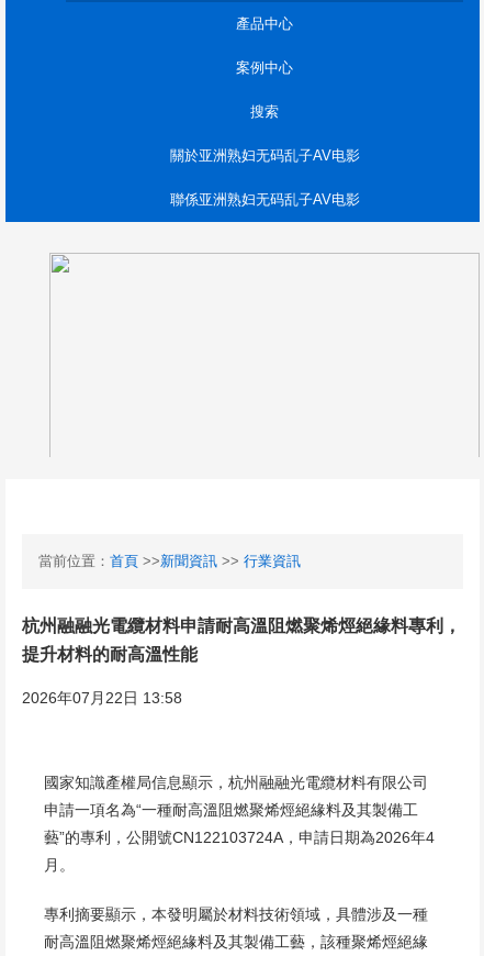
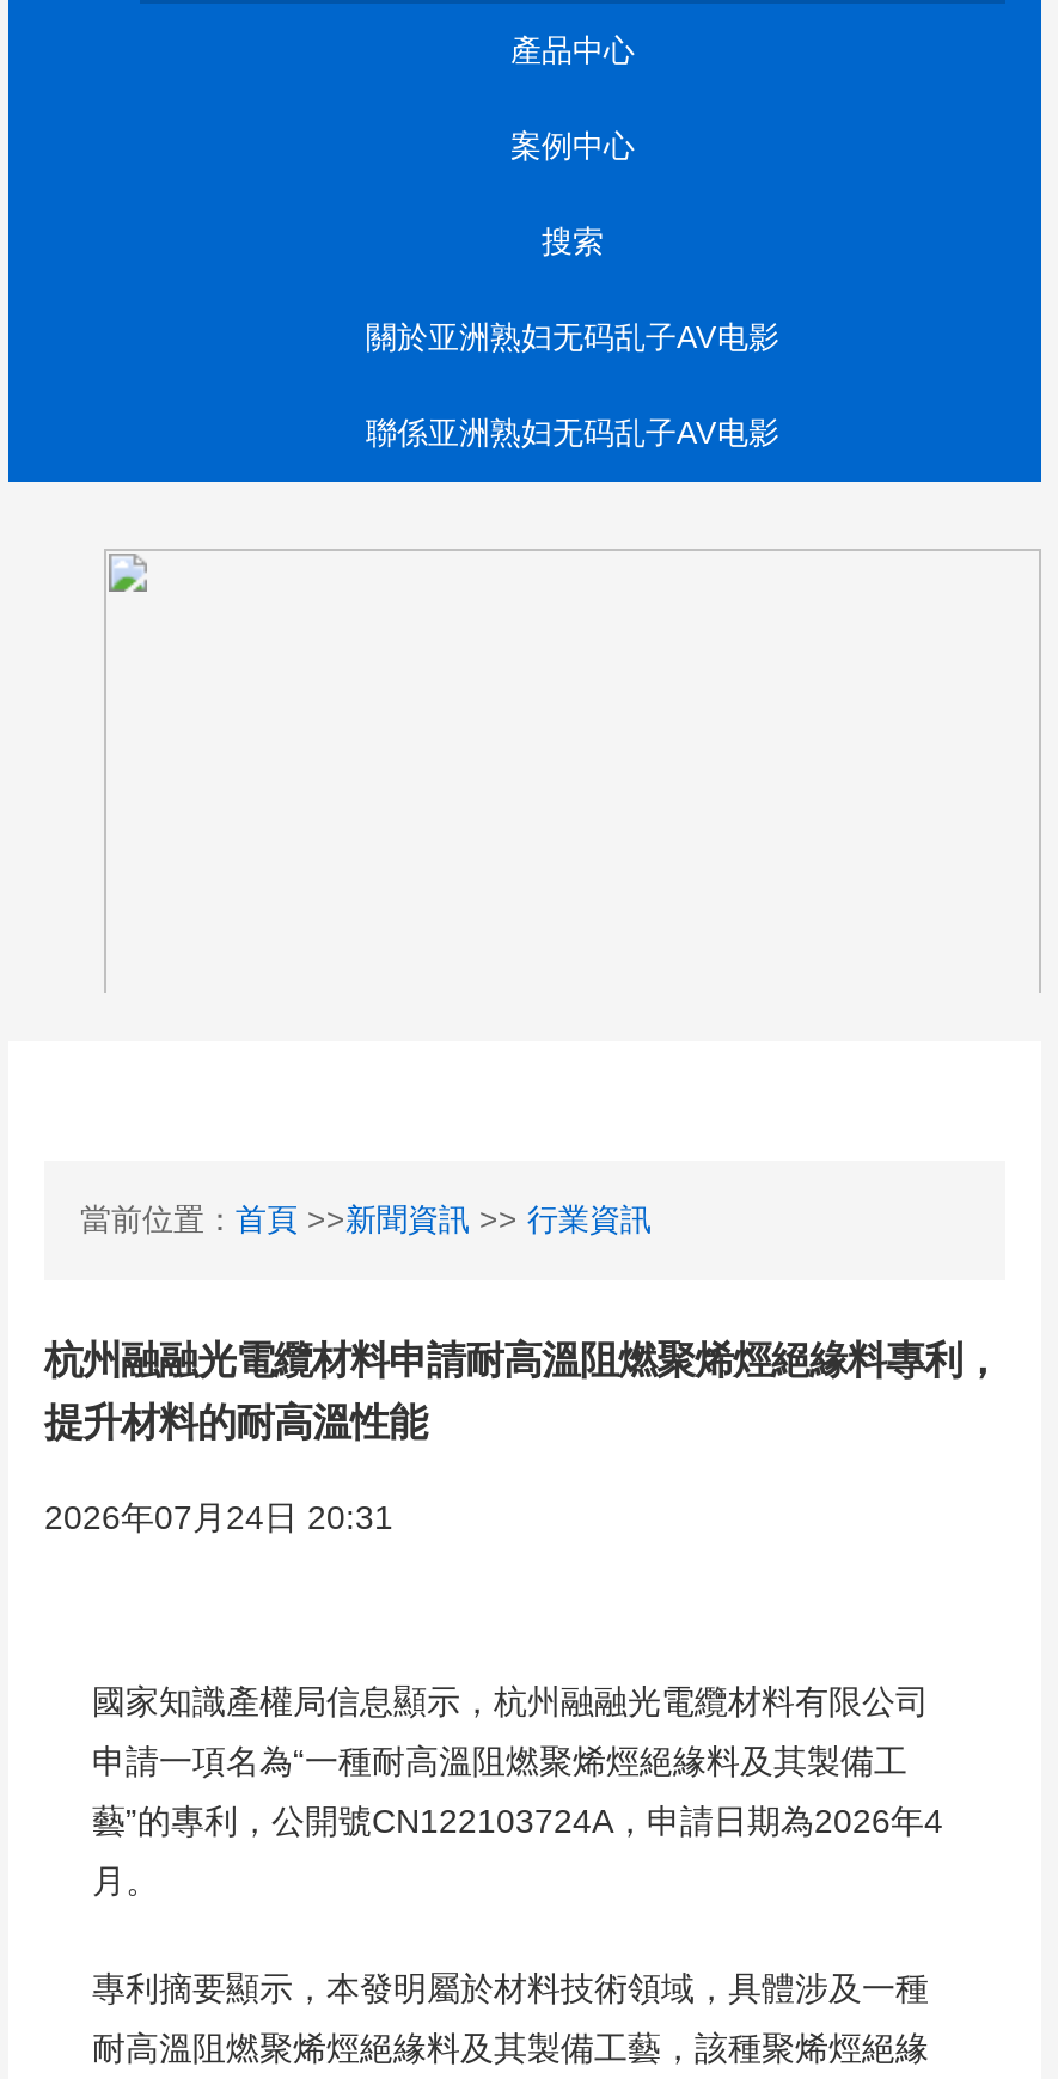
[22,689,182,706] 2026年07月22日 13:58 -> [44,1498,393,1536] 2026年07月24日 20:31

